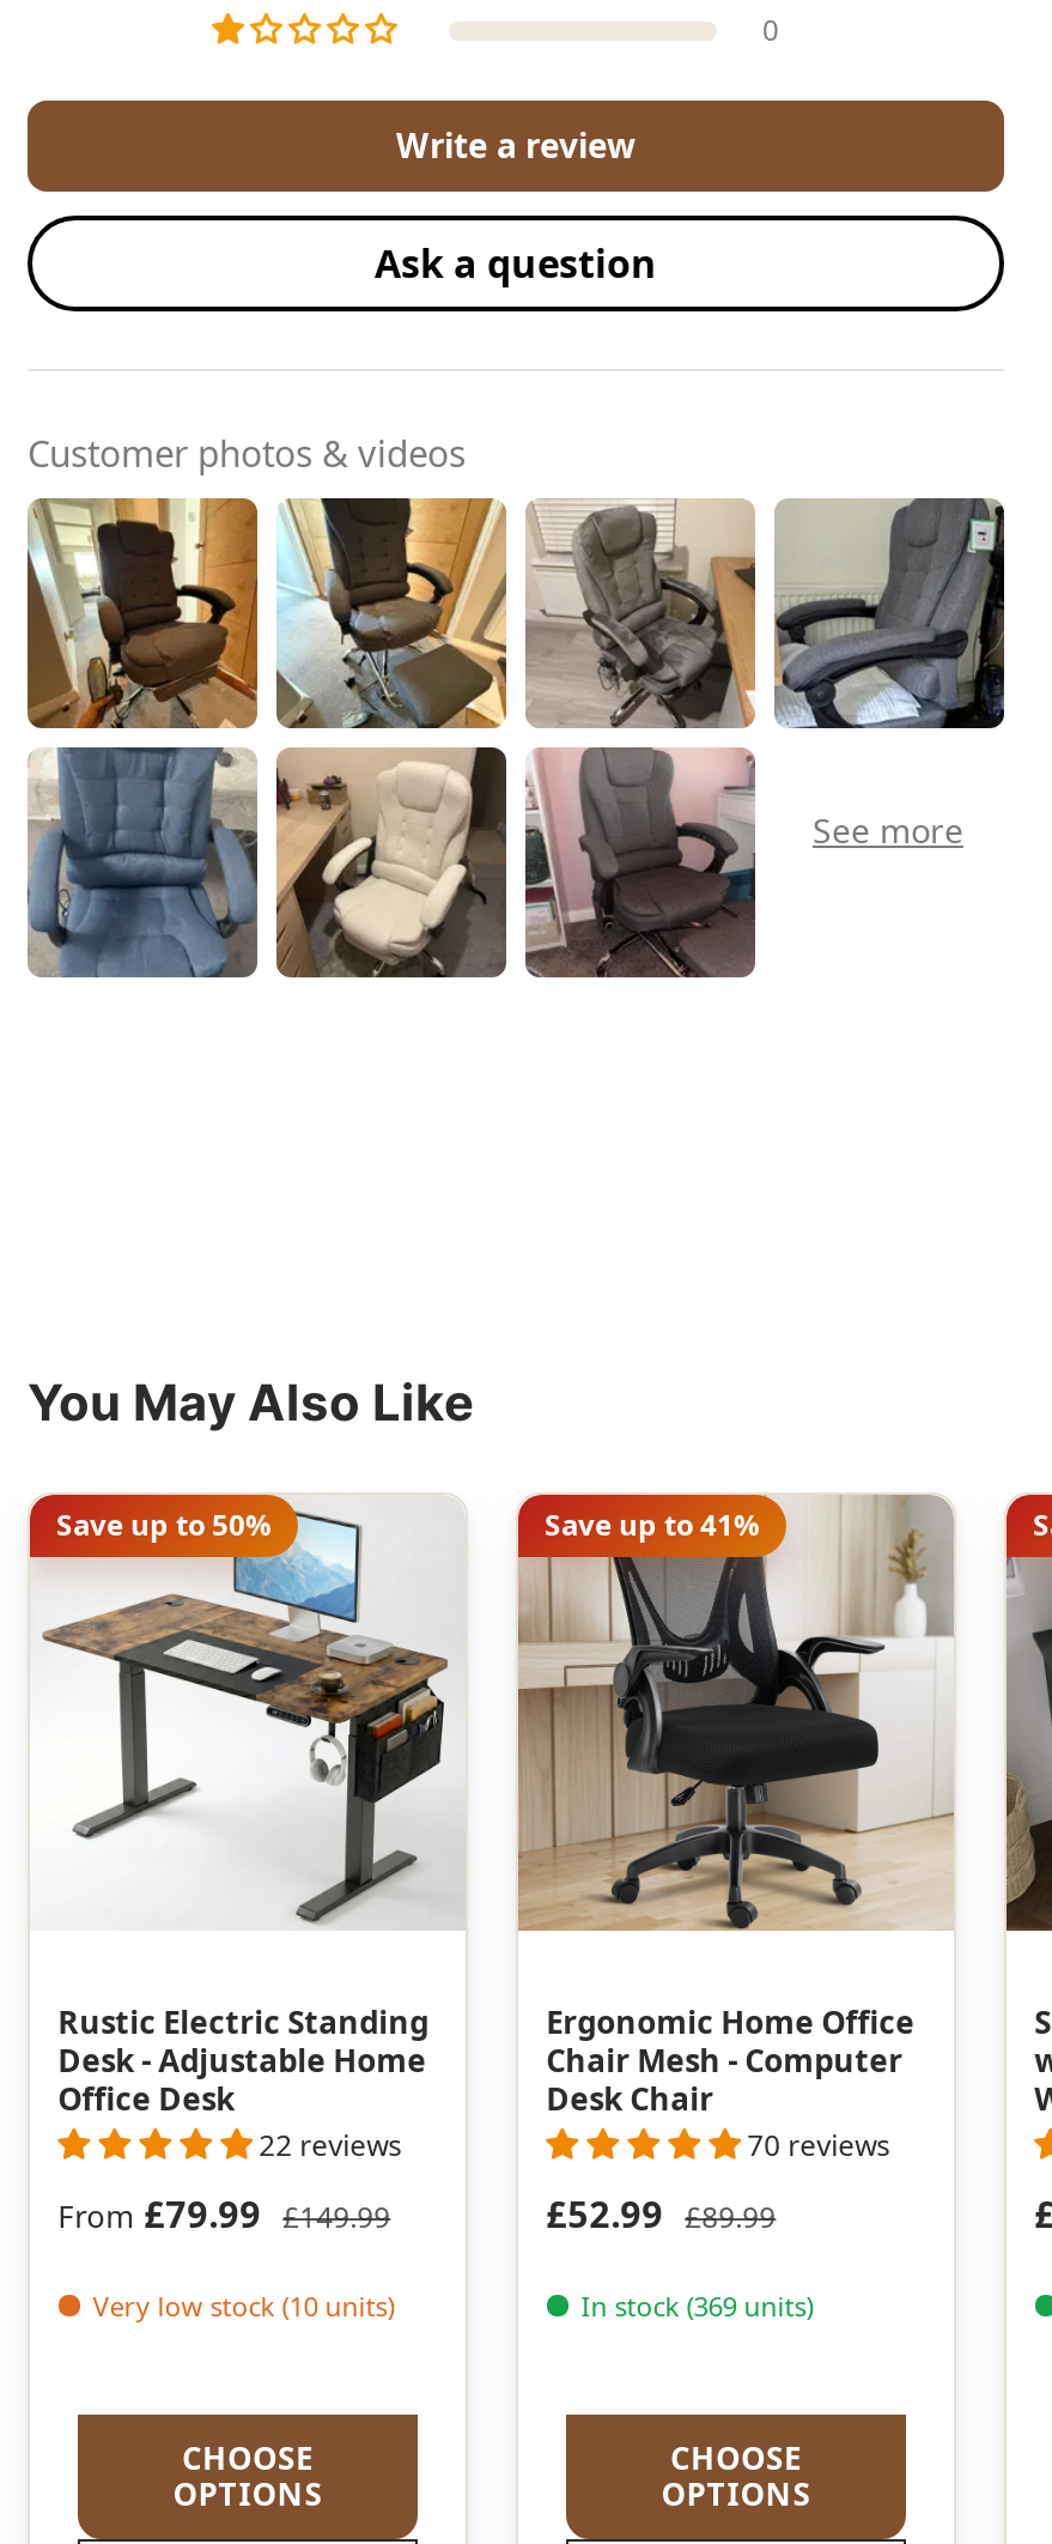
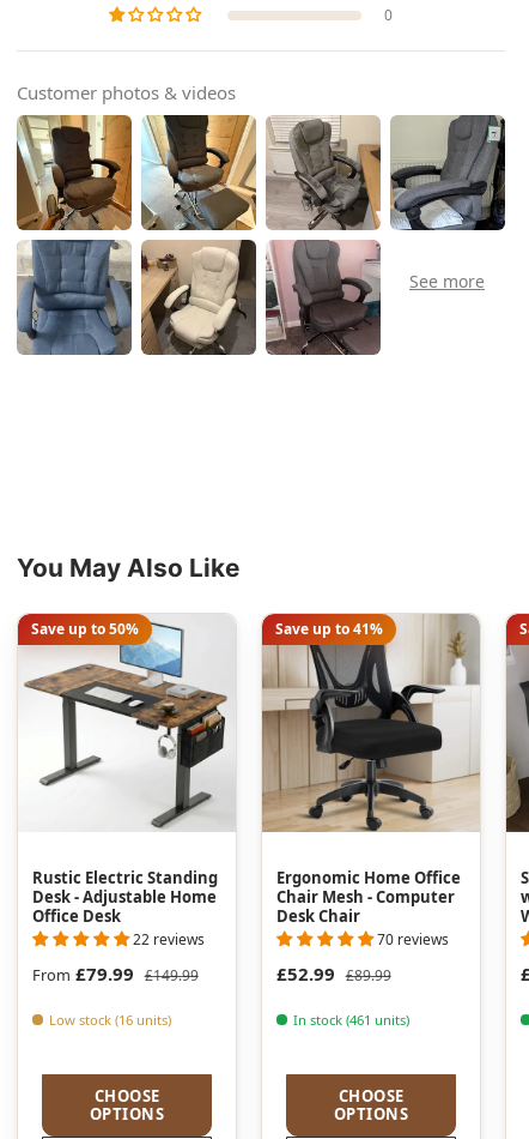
[375,122,657,290] Write a review | Ask a question -> none
[93,2288,394,2324] Very low stock (10 units) -> [49,1011,172,1029] Low stock (16 units)
[581,2288,813,2324] In stock (369 units) -> [294,1011,410,1029] In stock (461 units)

